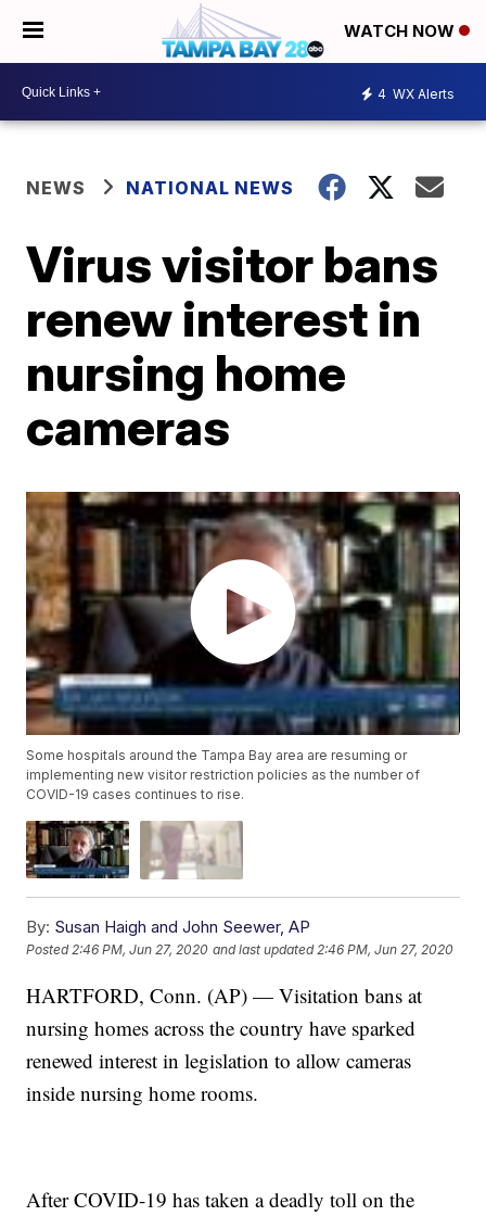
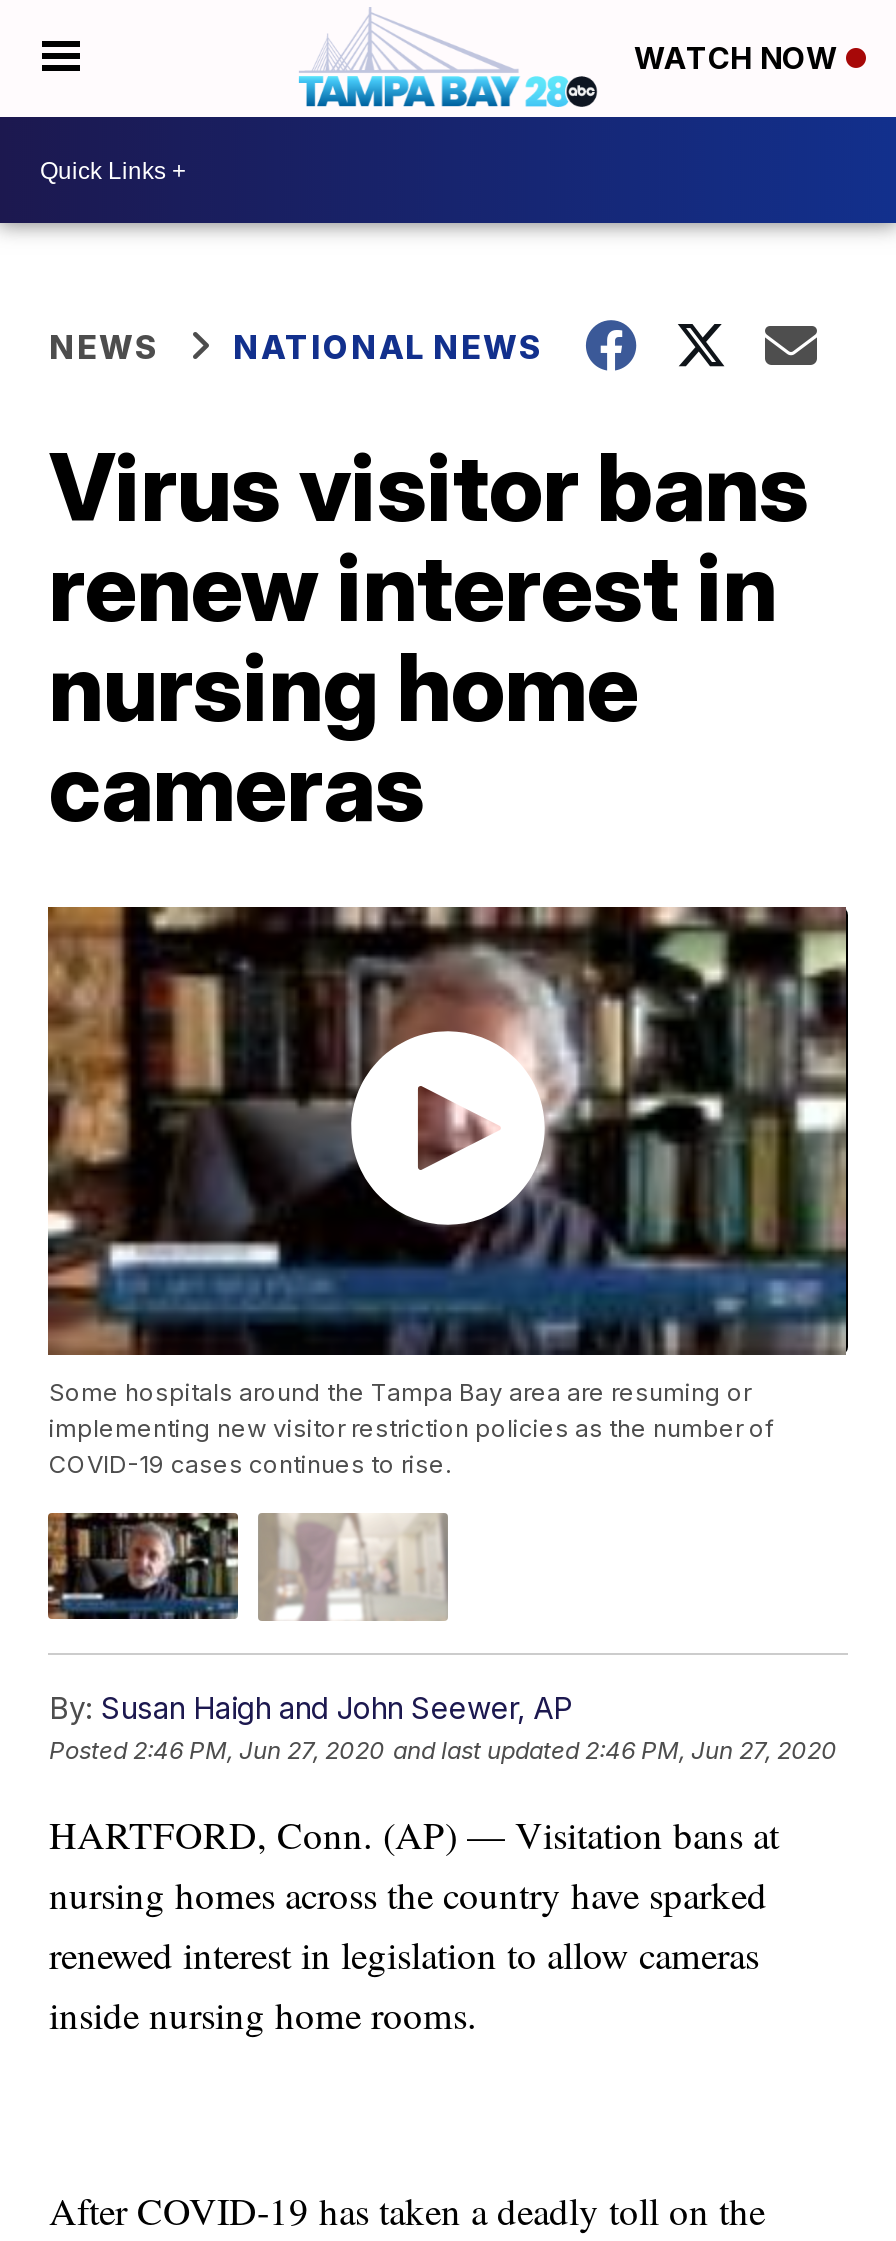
[378,85,455,102] 4 WX Alerts -> none

